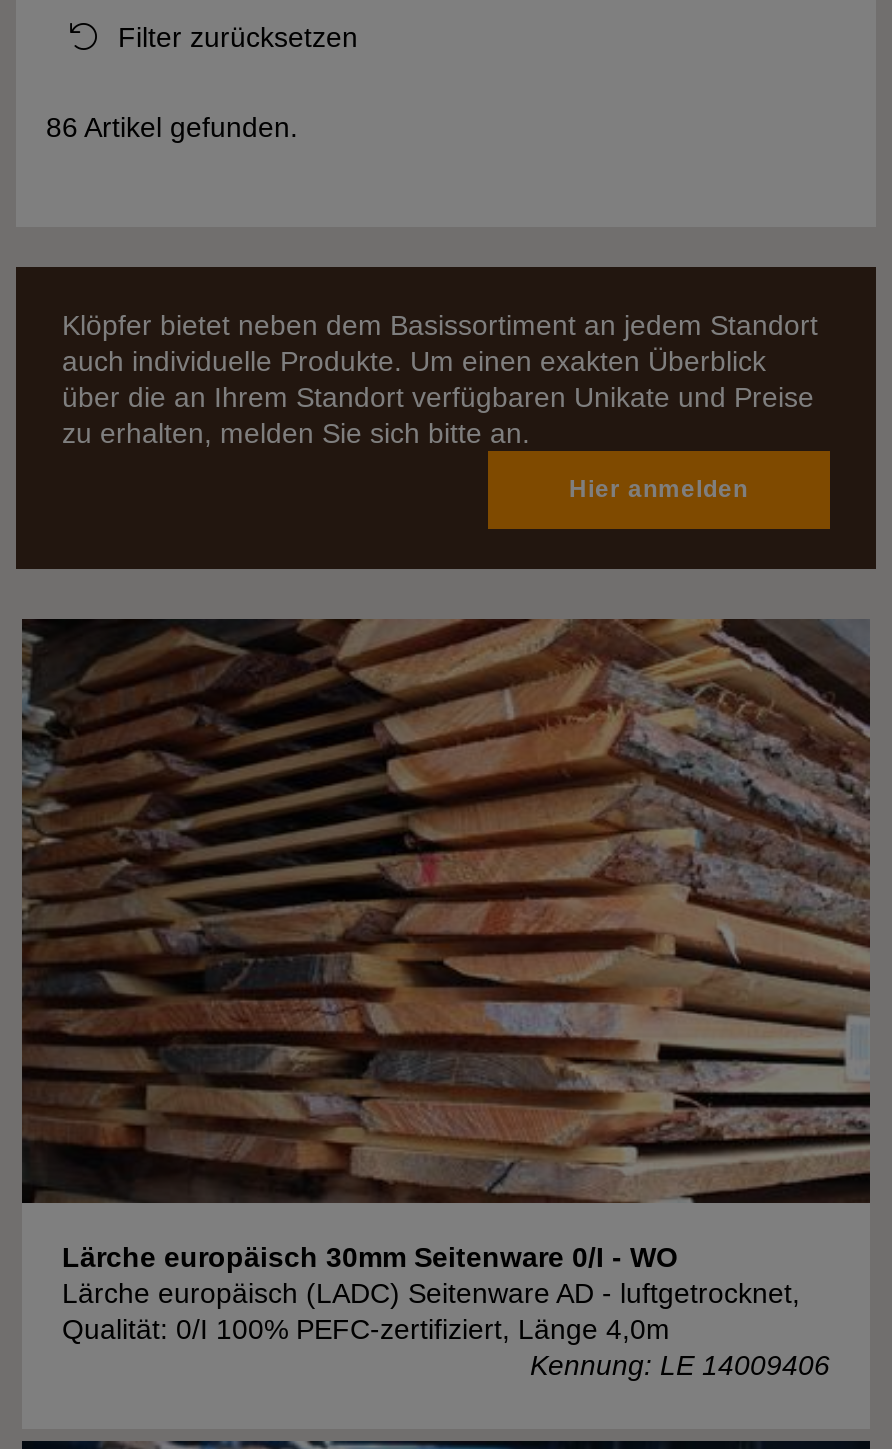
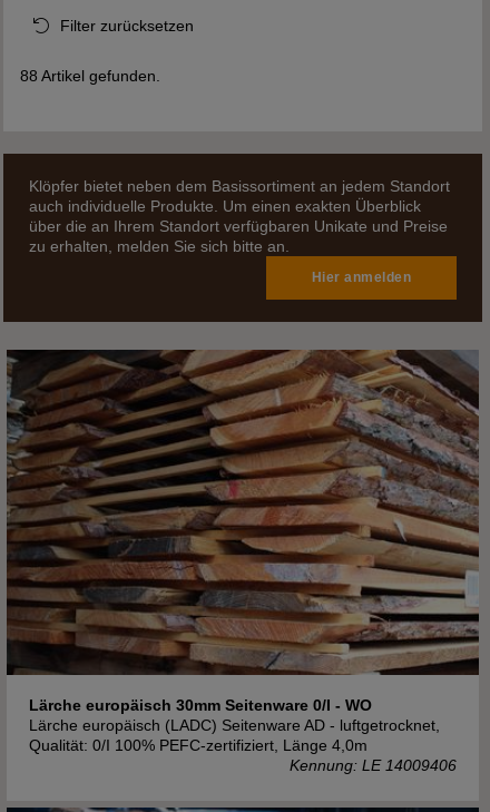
[46,111,298,143] 86 Artikel gefunden. -> [20,67,160,85] 88 Artikel gefunden.

